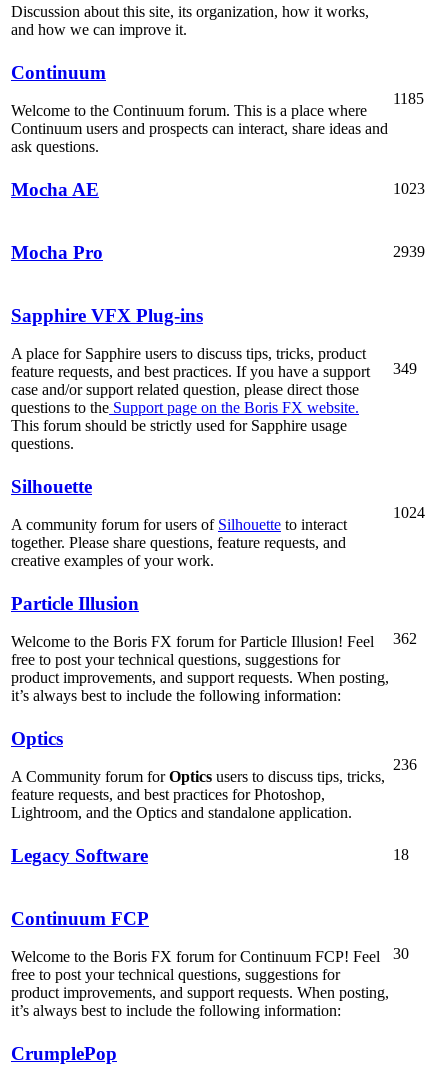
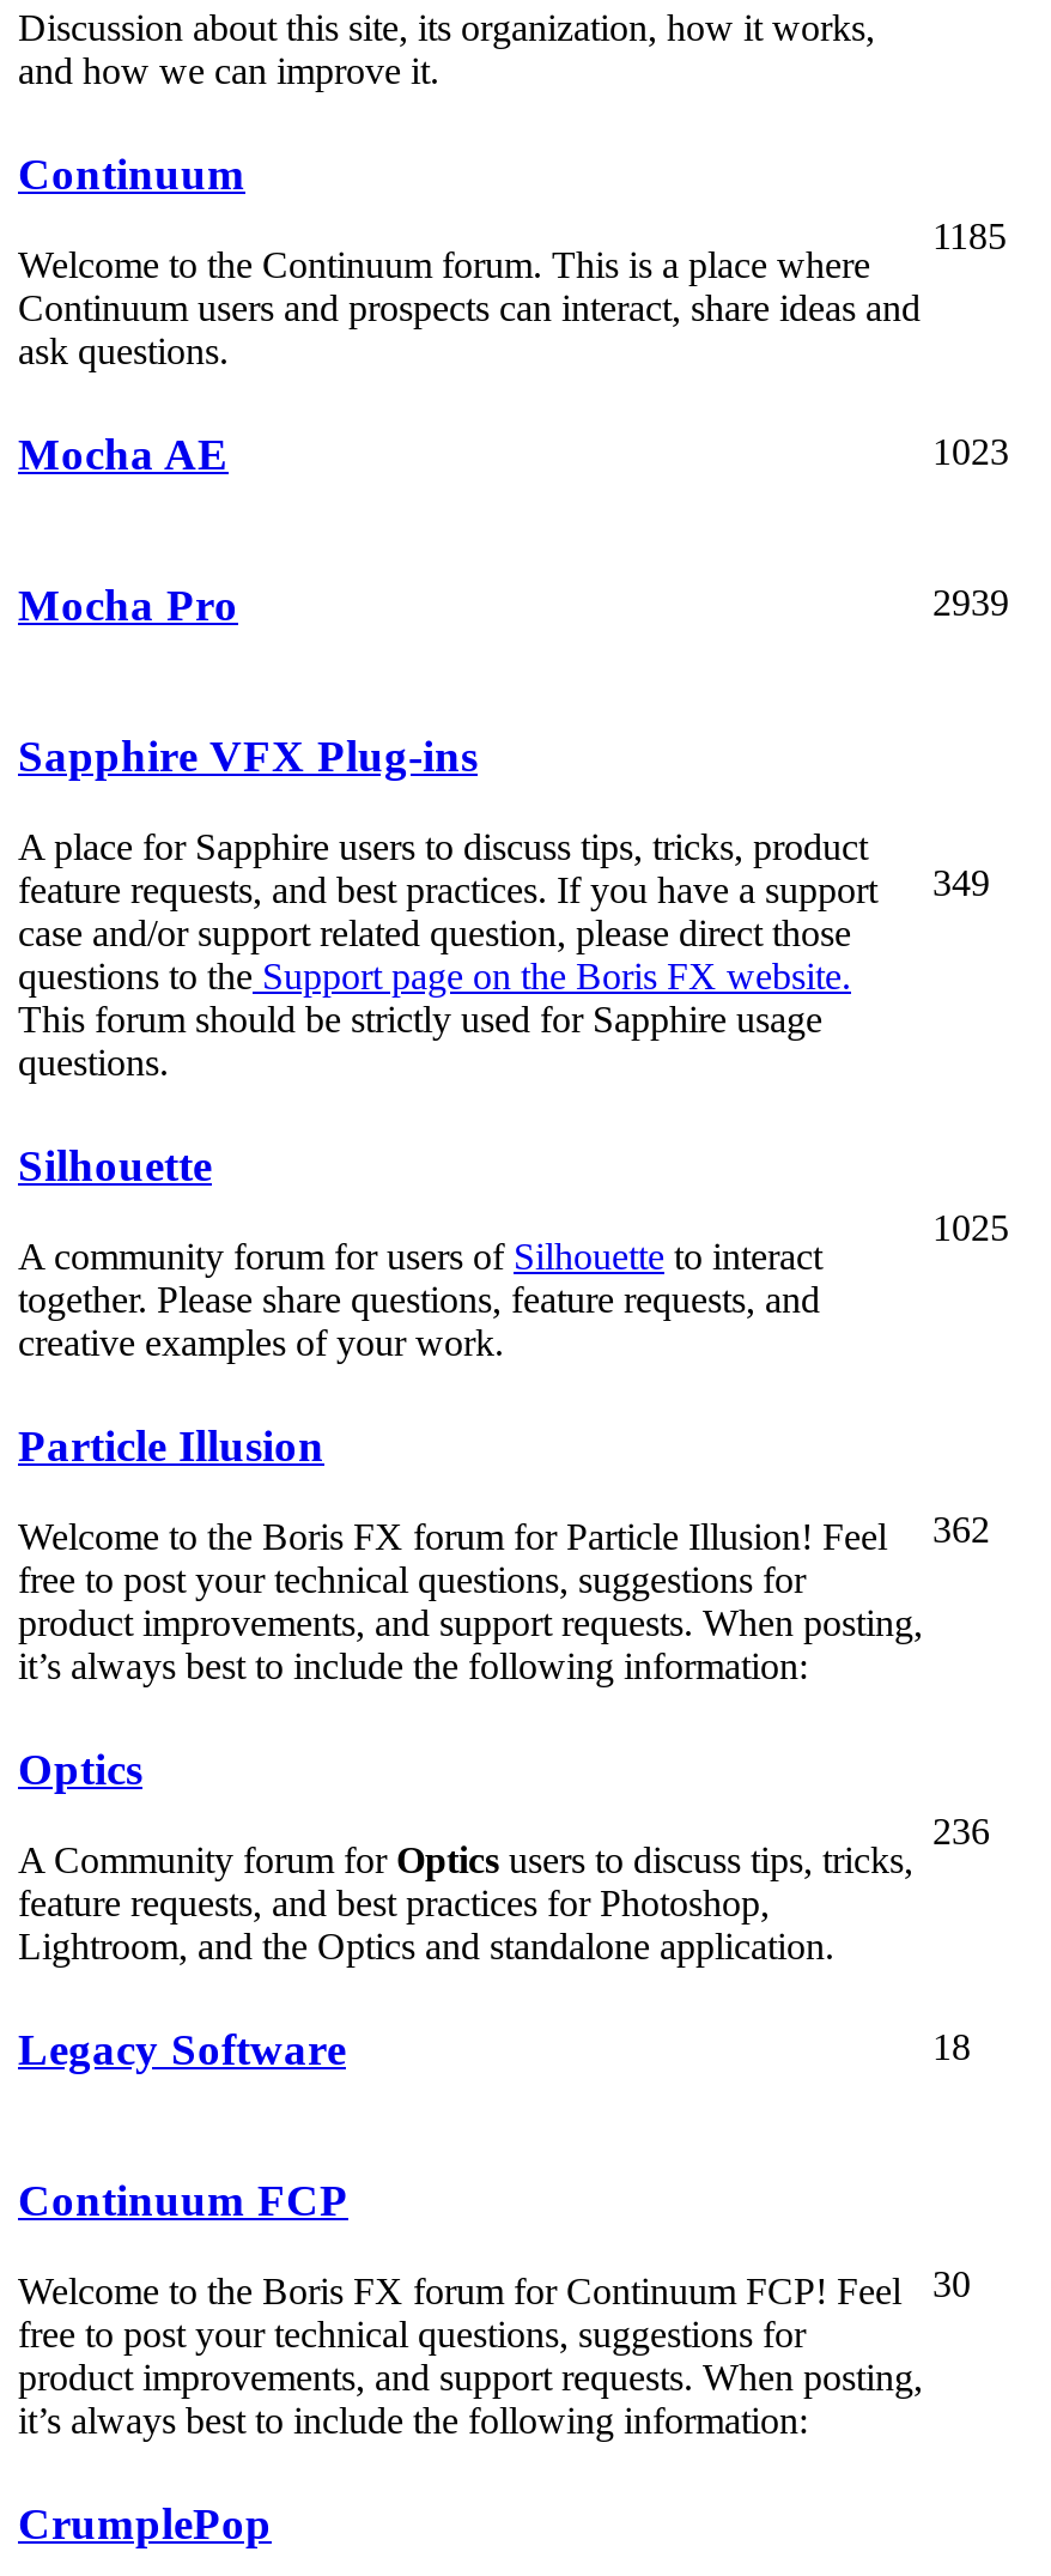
[393,504,425,521] 1024 -> [932,1207,1009,1248] 1025

